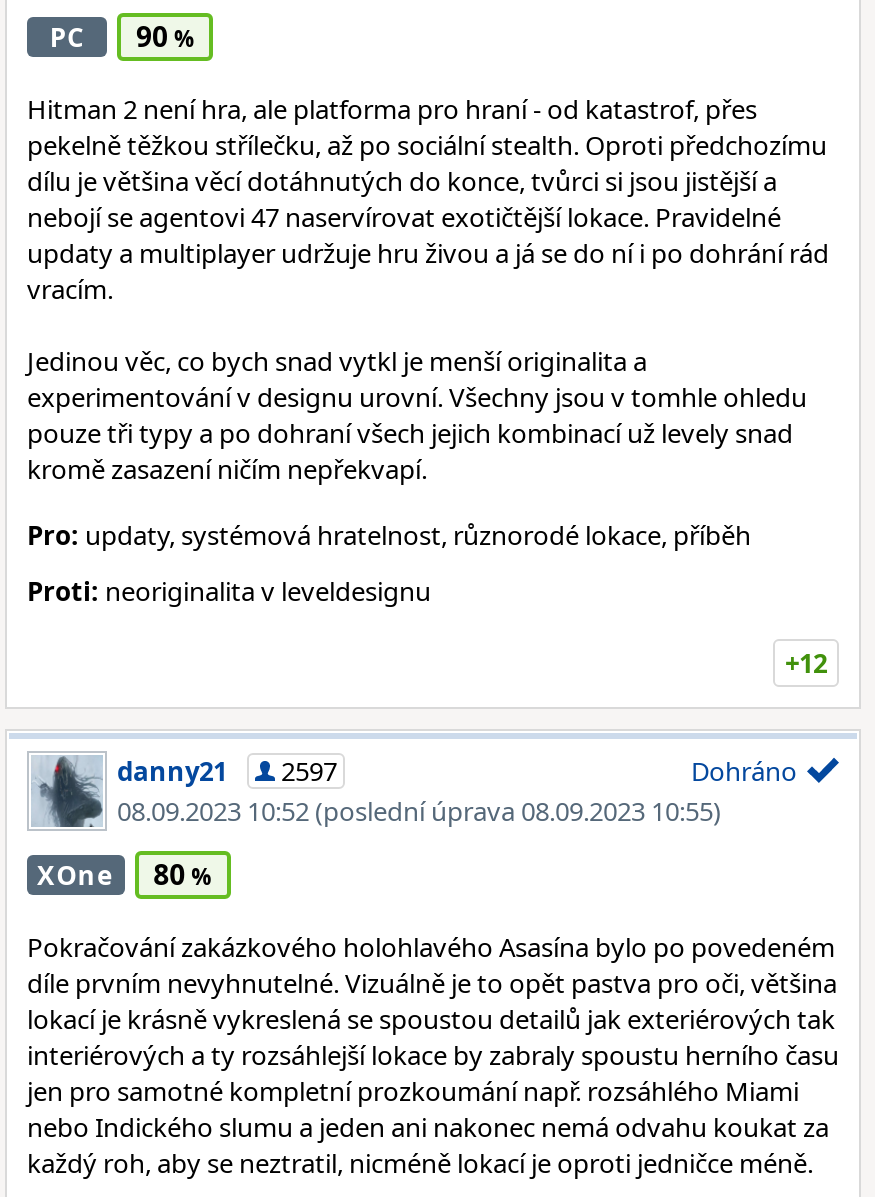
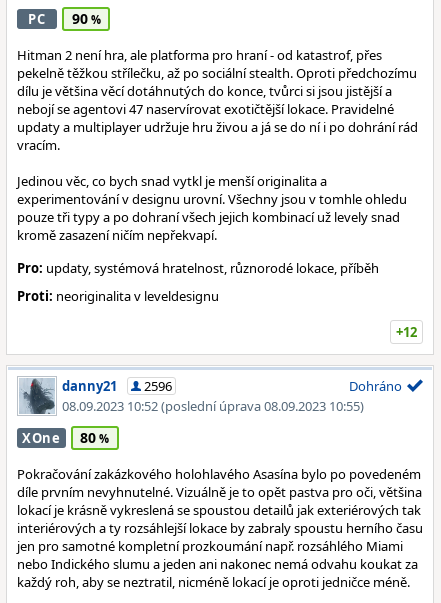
[117,753,337,789] danny21 2597 -> [62,377,172,395] danny21 2596

